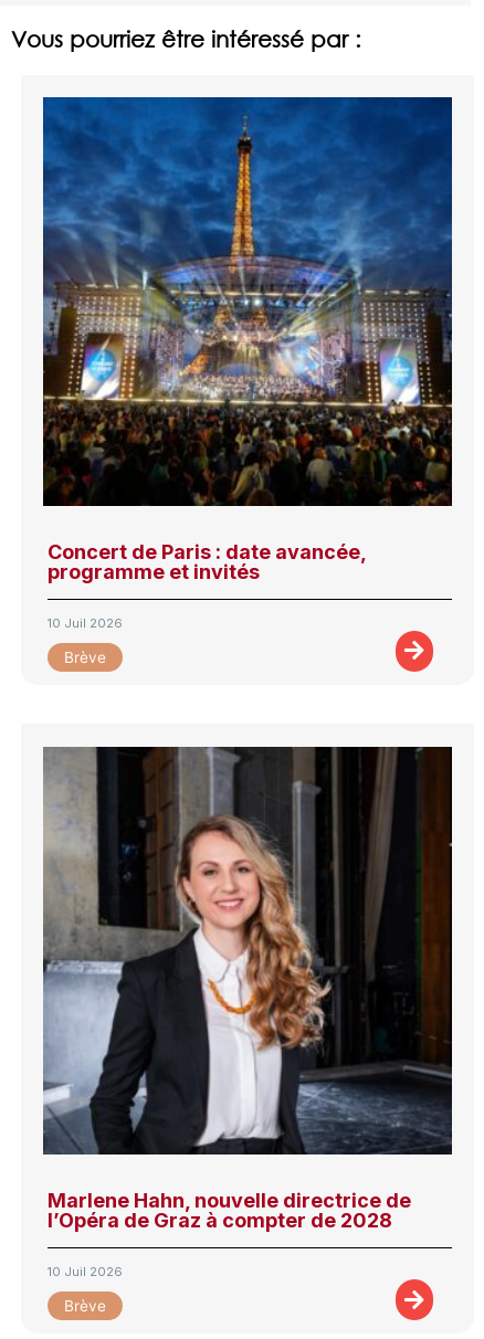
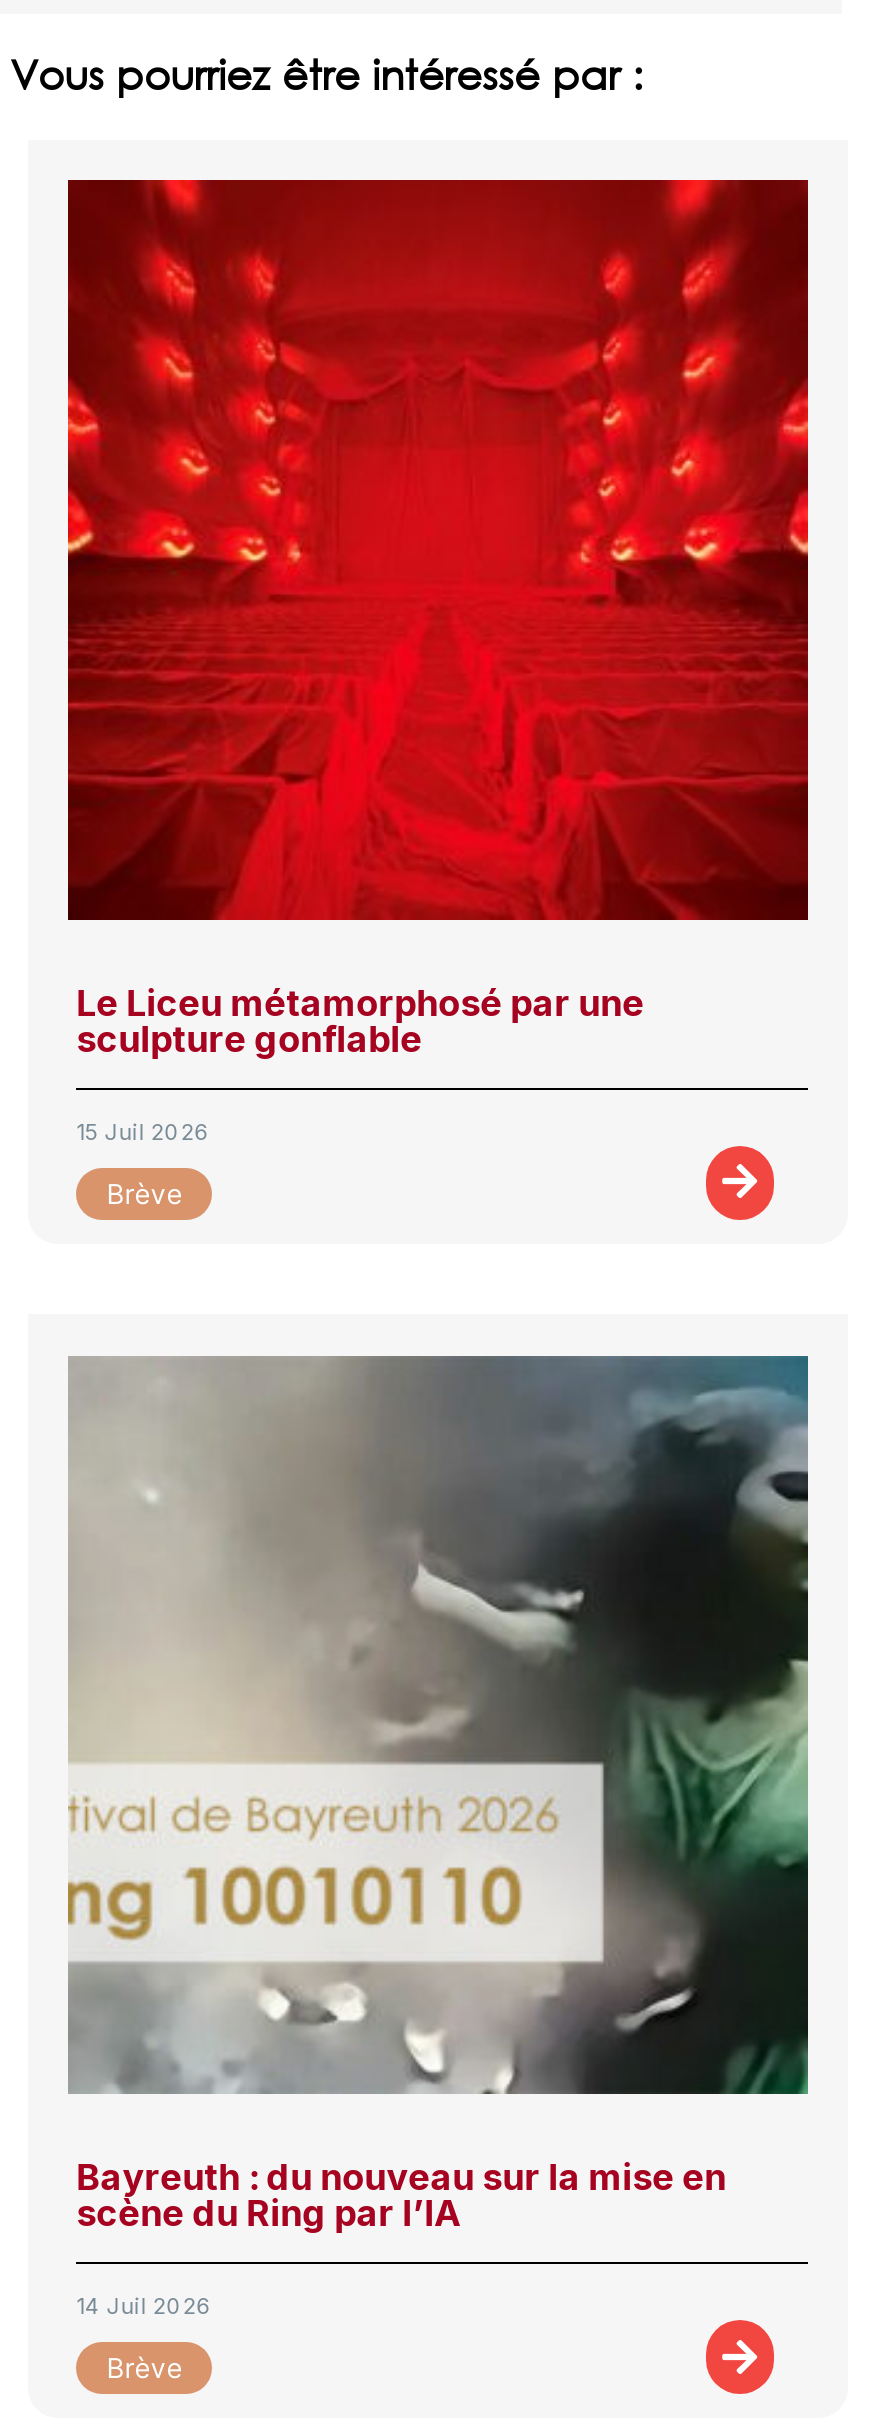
[42,96,453,584] [image] | Concert de Paris : date avancée, | programme et invités -> [66,178,810,1060] [image] | Le Liceu métamorphosé par une | sculpture gonflable
[48,616,123,631] 10 Juil 2026 -> [76,1118,210,1146] 15 Juil 2026
[42,746,453,1232] [image] | Marlene Hahn, nouvelle directrice de | l’Opéra de Graz à compter de 2028 -> [66,1354,810,2235] [image] | Bayreuth : du nouveau sur la mise en | scène du Ring par l’IA
[48,1264,123,1280] 10 Juil 2026 -> [76,2293,212,2321] 14 Juil 2026

